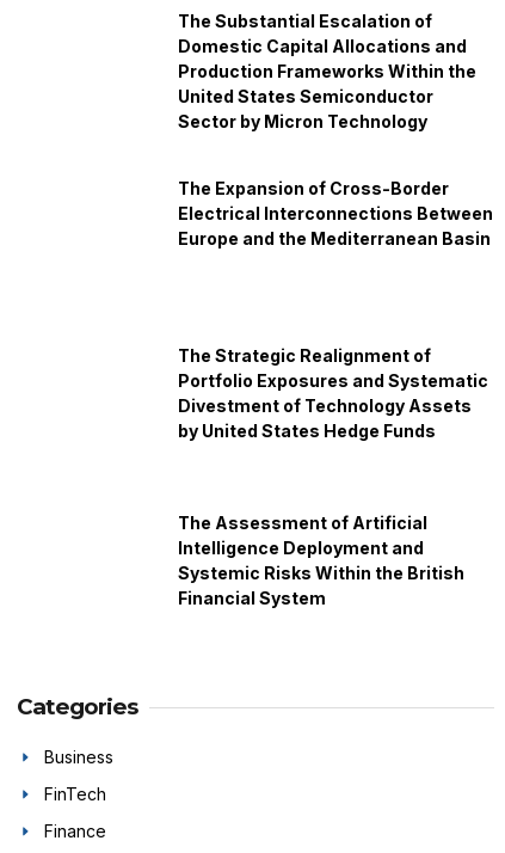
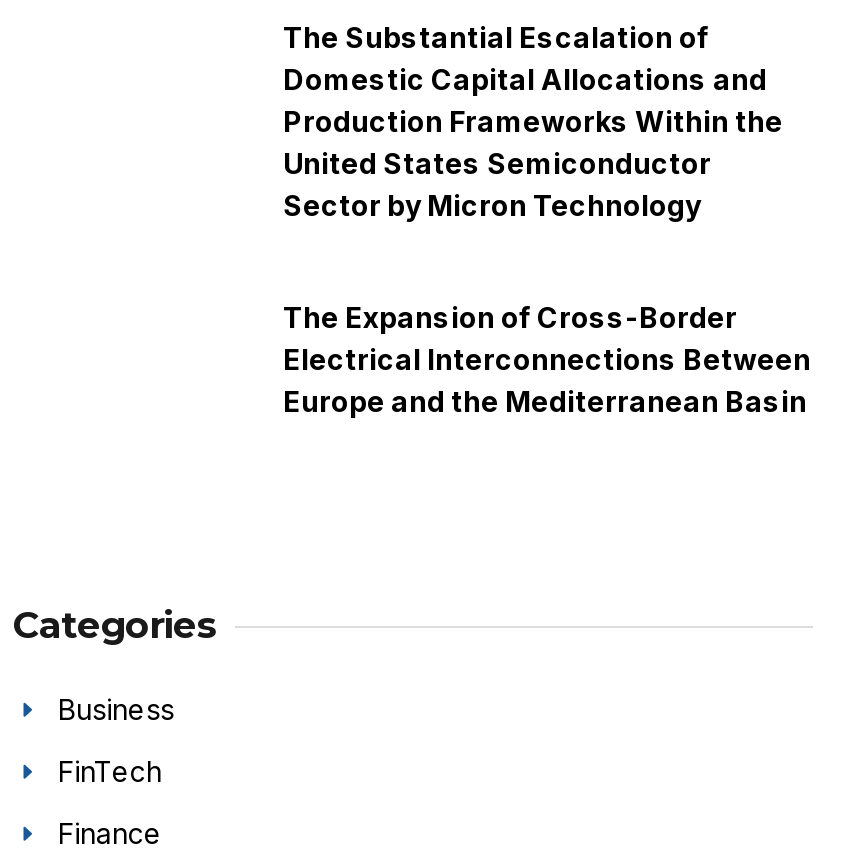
[178,346,488,441] The Strategic Realignment of | Portfolio Exposures and Systematic | Divestment of Technology Assets | by United States Hedge Funds -> none
[178,513,464,609] The Assessment of Artificial | Intelligence Deployment and | Systemic Risks Within the British | Financial System -> none

